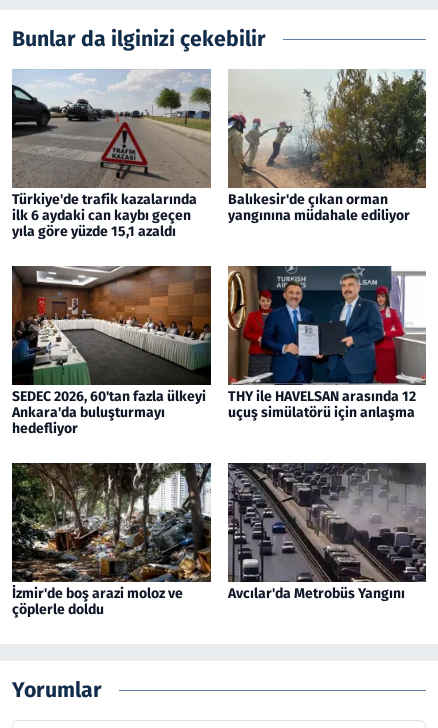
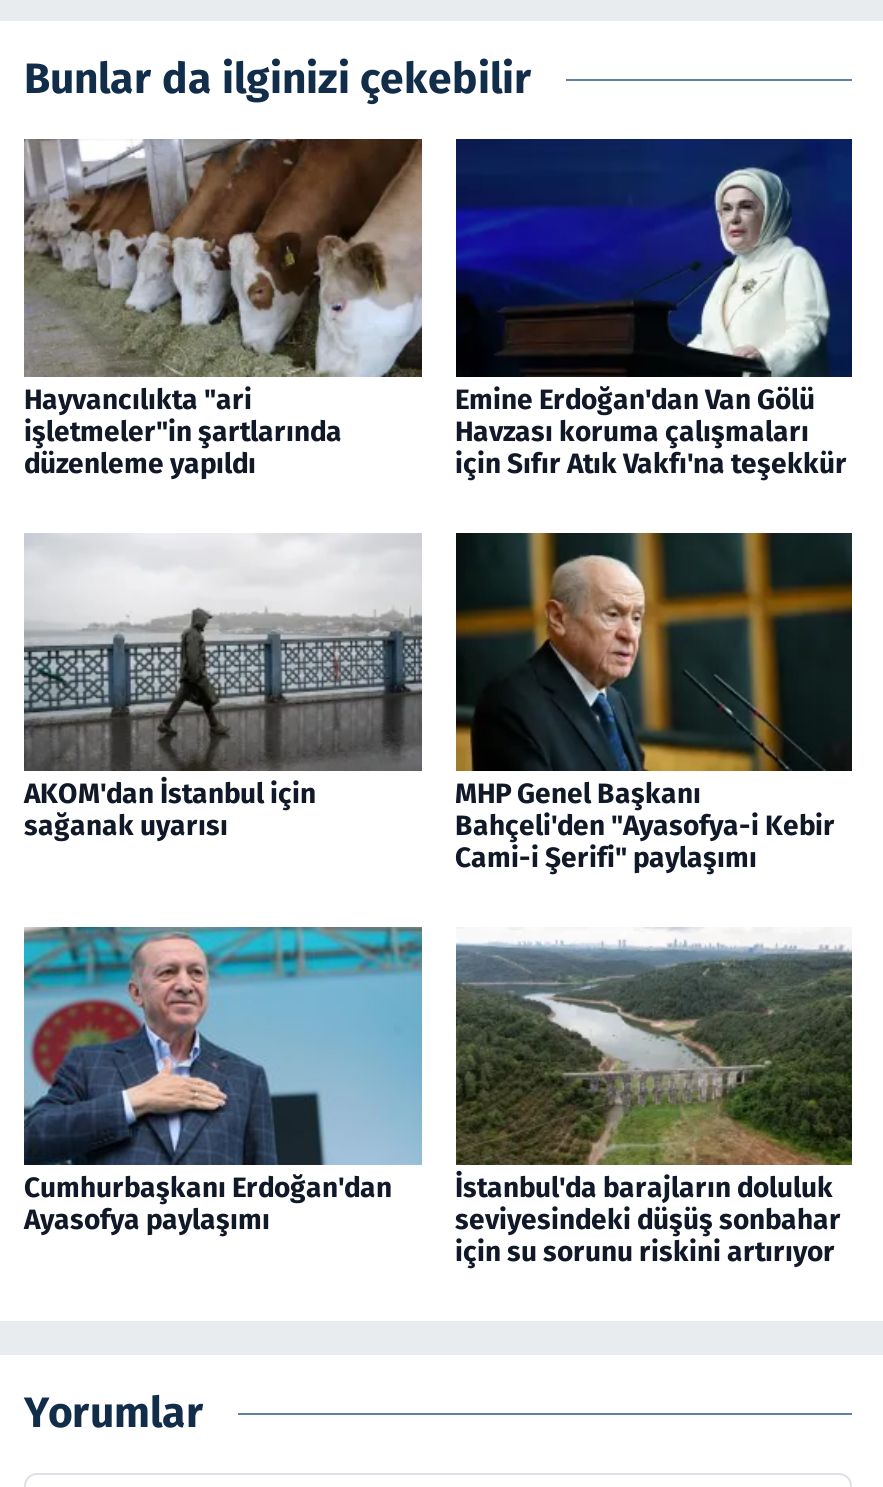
[12,69,212,240] [image] | Türkiye'de trafik kazalarında | ilk 6 aydaki can kaybı geçen | yıla göre yüzde 15,1 azaldı -> [24,137,422,482] [image] | Hayvancılıkta "ari | işletmeler"in şartlarında | düzenleme yapıldı
[227,68,427,224] [image] | Balıkesir'de çıkan orman | yangınına müdahale ediliyor -> [454,137,854,482] [image] | Emine Erdoğan'dan Van Gölü | Havzası koruma çalışmaları | için Sıfır Atık Vakfı'na teşekkür
[11,265,212,437] [image] | SEDEC 2026, 60'tan fazla ülkeyi | Ankara'da buluşturmayı | hedefliyor -> [22,533,424,844] [image] | AKOM'dan İstanbul için | sağanak uyarısı
[227,265,427,421] [image] | THY ile HAVELSAN arasında 12 | uçuş simülatörü için anlaşma -> [454,531,854,876] [image] | MHP Genel Başkanı | Bahçeli'den "Ayasofya-i Kebir | Cami-i Şerifi" paylaşımı
[11,462,212,618] [image] | İzmir'de boş arazi moloz ve | çöplerle doldu -> [22,925,422,1237] [image] | Cumhurbaşkanı Erdoğan'dan | Ayasofya paylaşımı
[227,462,426,602] [image] | Avcılar'da Metrobüs Yangını -> [455,927,852,1269] [image] | İstanbul'da barajların doluluk | seviyesindeki düşüş sonbahar | için su sorunu riskini artırıyor

